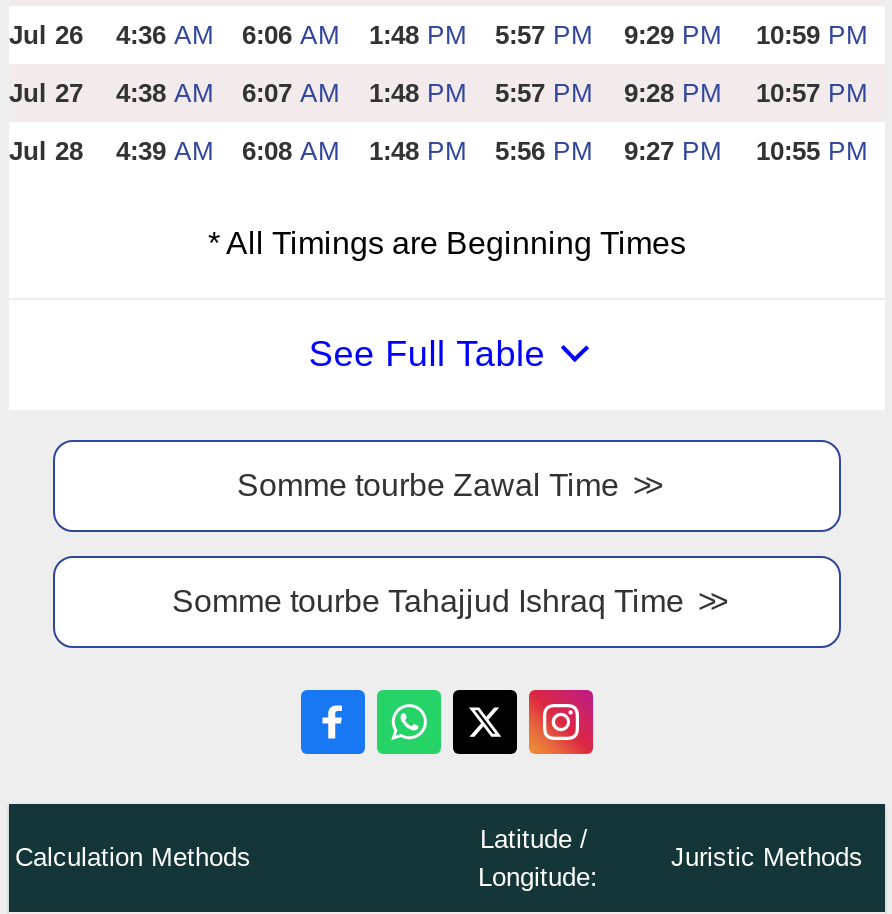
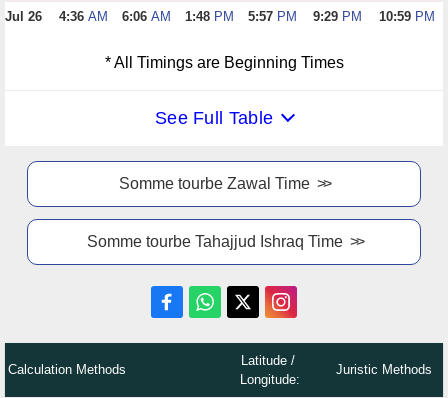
[9,78,868,166] Jul 27 | 4:38 AM | 6:07 AM | 1:48 PM | 5:57 PM | 9:28 PM | 10:57 PM | Jul 28 | 4:39 AM | 6:08 AM | 1:48 PM | 5:56 PM | 9:27 PM | 10:55 PM -> none

